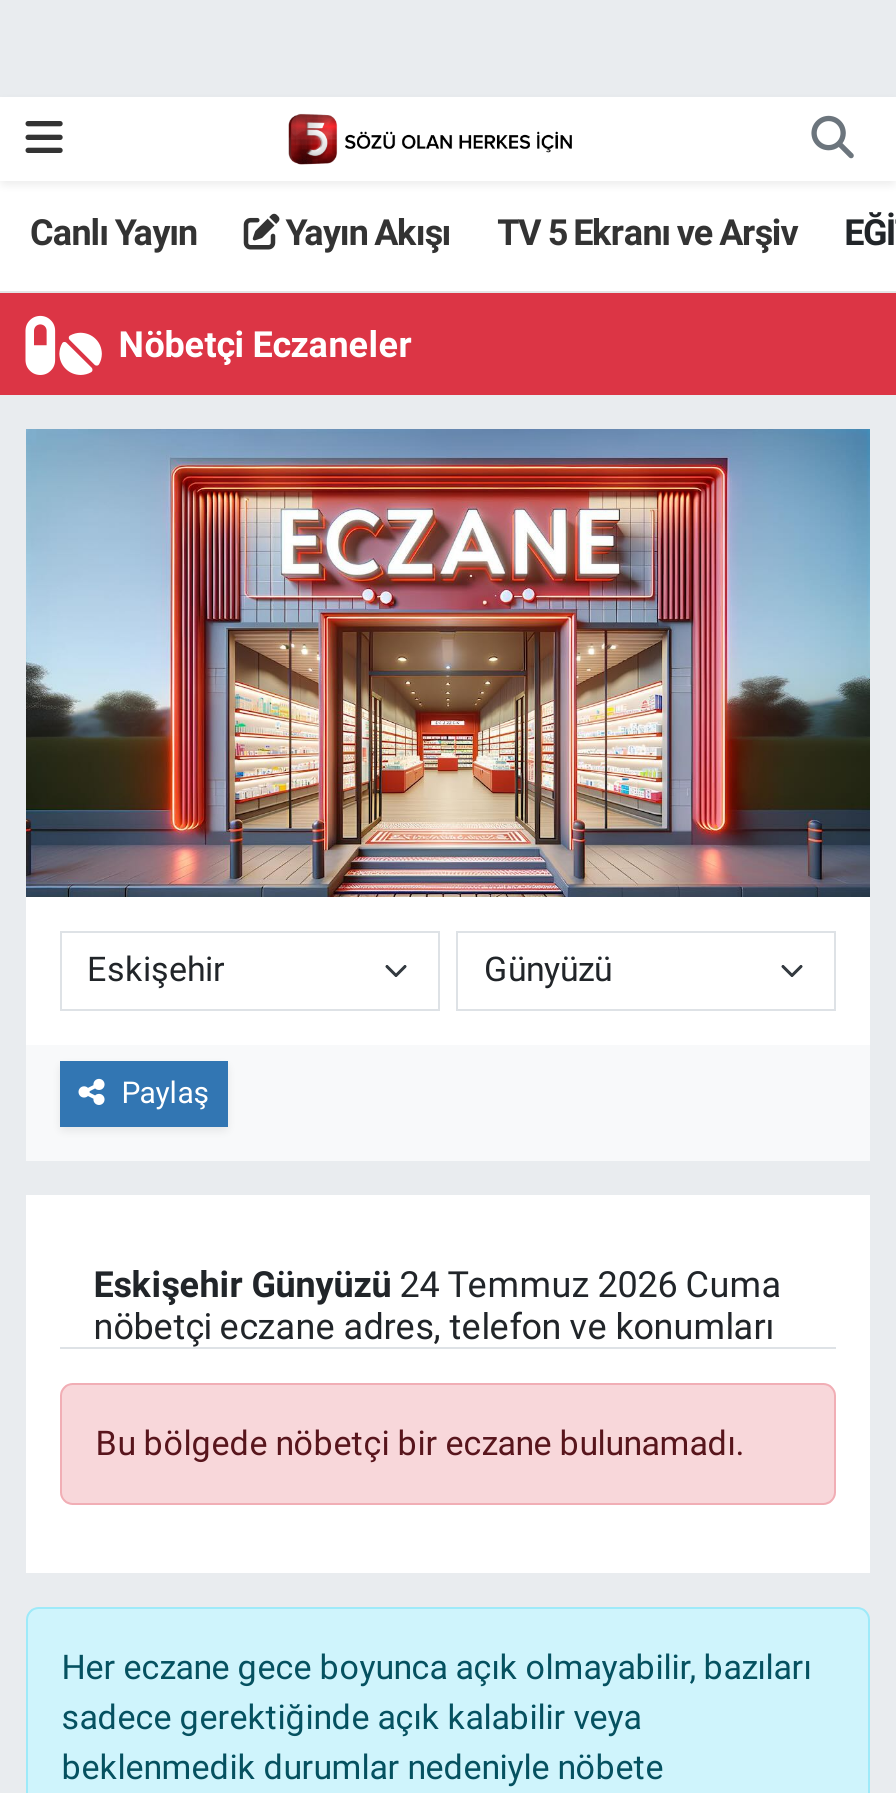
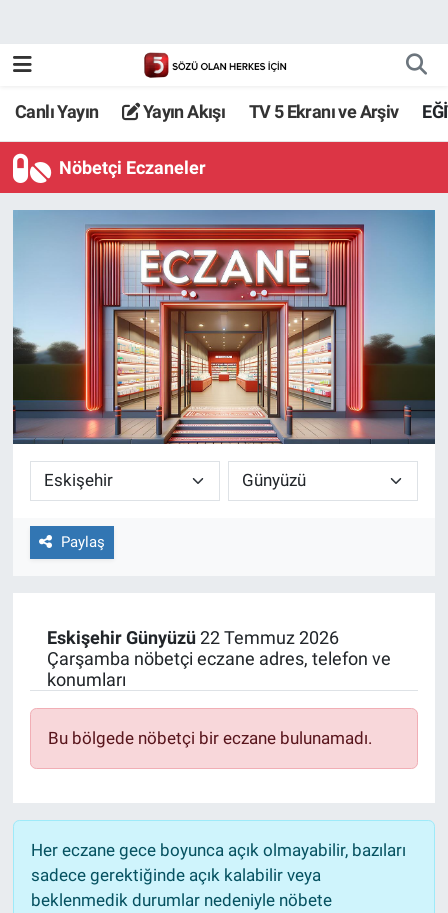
[94,1262,782,1346] Eskişehir Günyüzü 24 Temmuz 2026 Cuma | nöbetçi eczane adres, telefon ve konumları -> [47,627,391,690] Eskişehir Günyüzü 22 Temmuz 2026 | Çarşamba nöbetçi eczane adres, telefon ve | konumları

